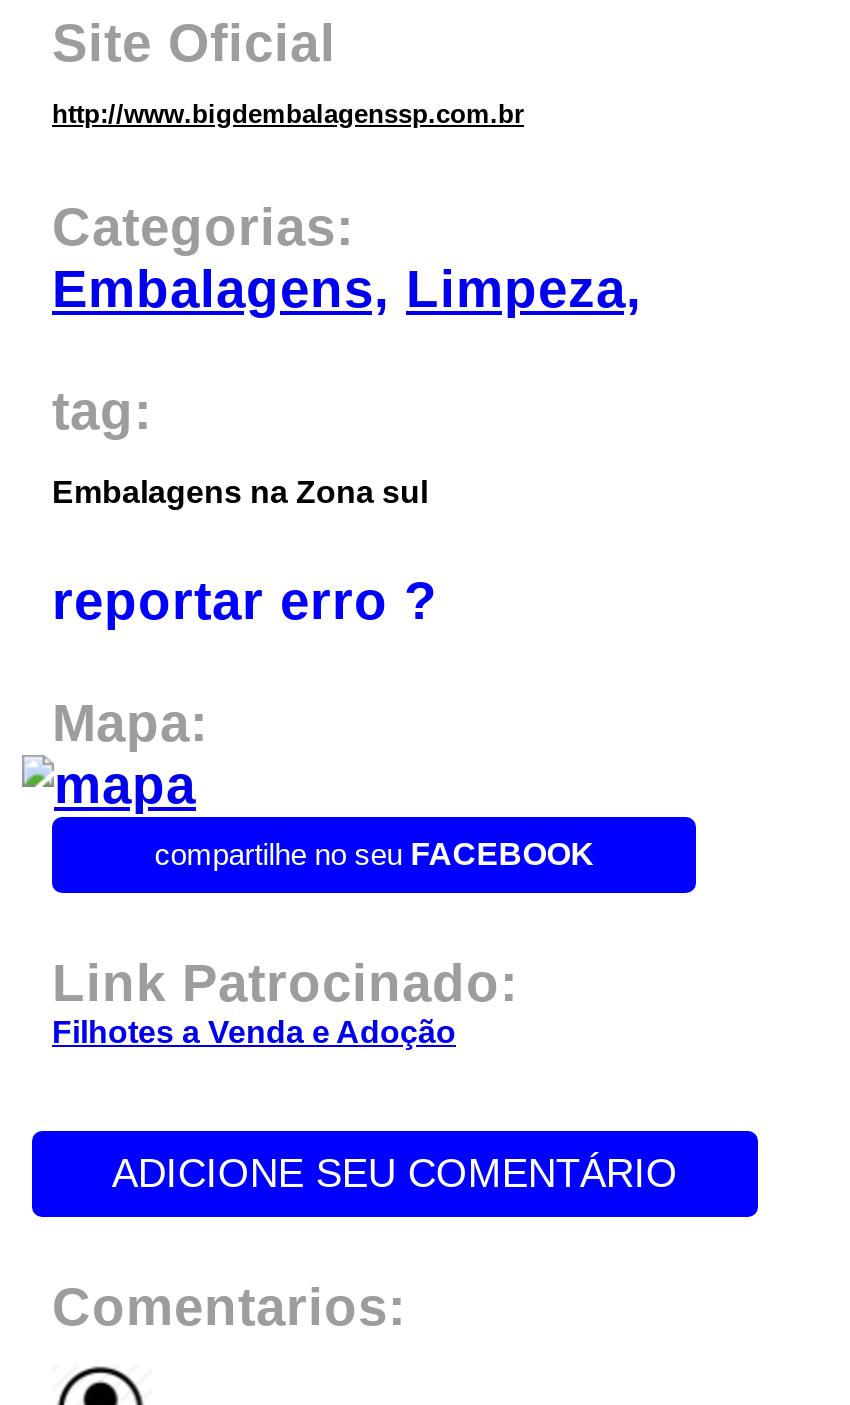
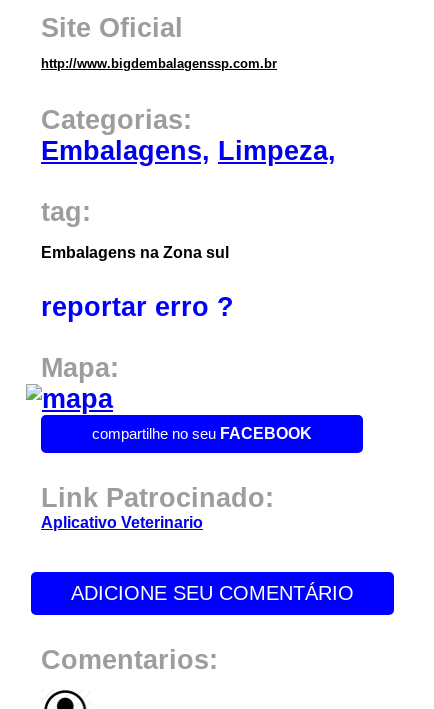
[52,1015,456,1049] Filhotes a Venda e Adoção -> [41,514,203,531] Aplicativo Veterinario

